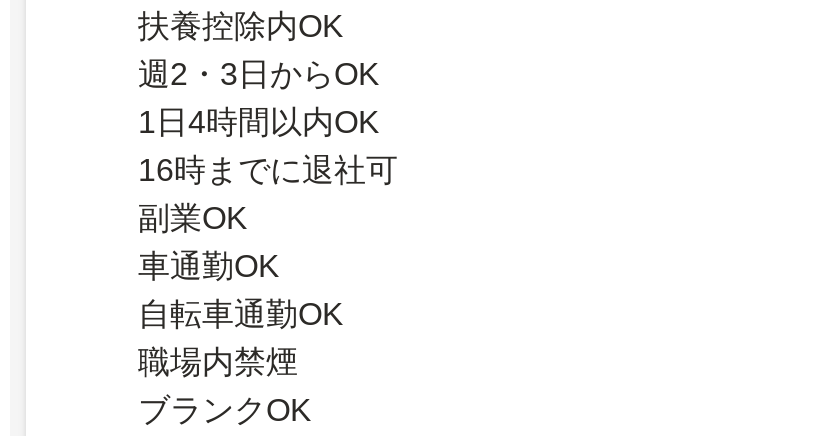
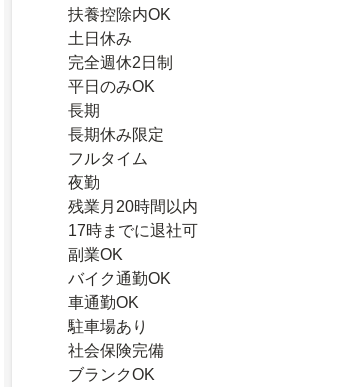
[138,58,398,188] 週2・3日からOK | 1日4時間以内OK | 16時までに退社可 -> [68,30,198,239] 土日休み | 完全週休2日制 | 平日のみOK | 長期 | 長期休み限定 | フルタイム | 夜勤 | 残業月20時間以内 | 17時までに退社可
none -> [68,270,171,287] バイク通勤OK
[138,298,344,380] 自転車通勤OK | 職場内禁煙 -> [68,318,164,359] 駐車場あり | 社会保険完備

